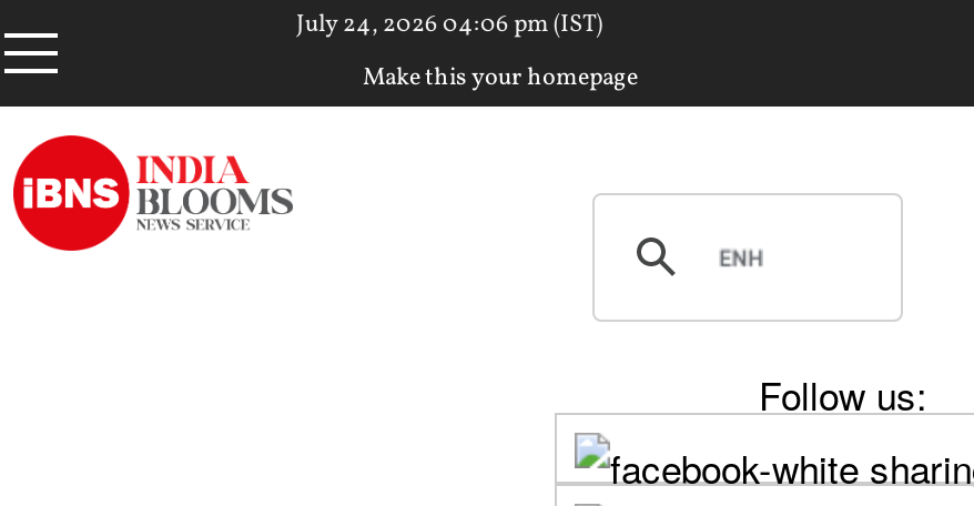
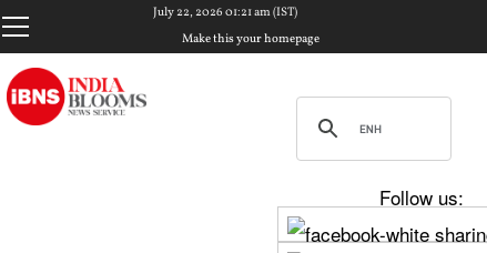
[296,9,602,42] July 24, 2026 04:06 pm (IST) -> [153,4,297,21] July 22, 2026 01:21 am (IST)

